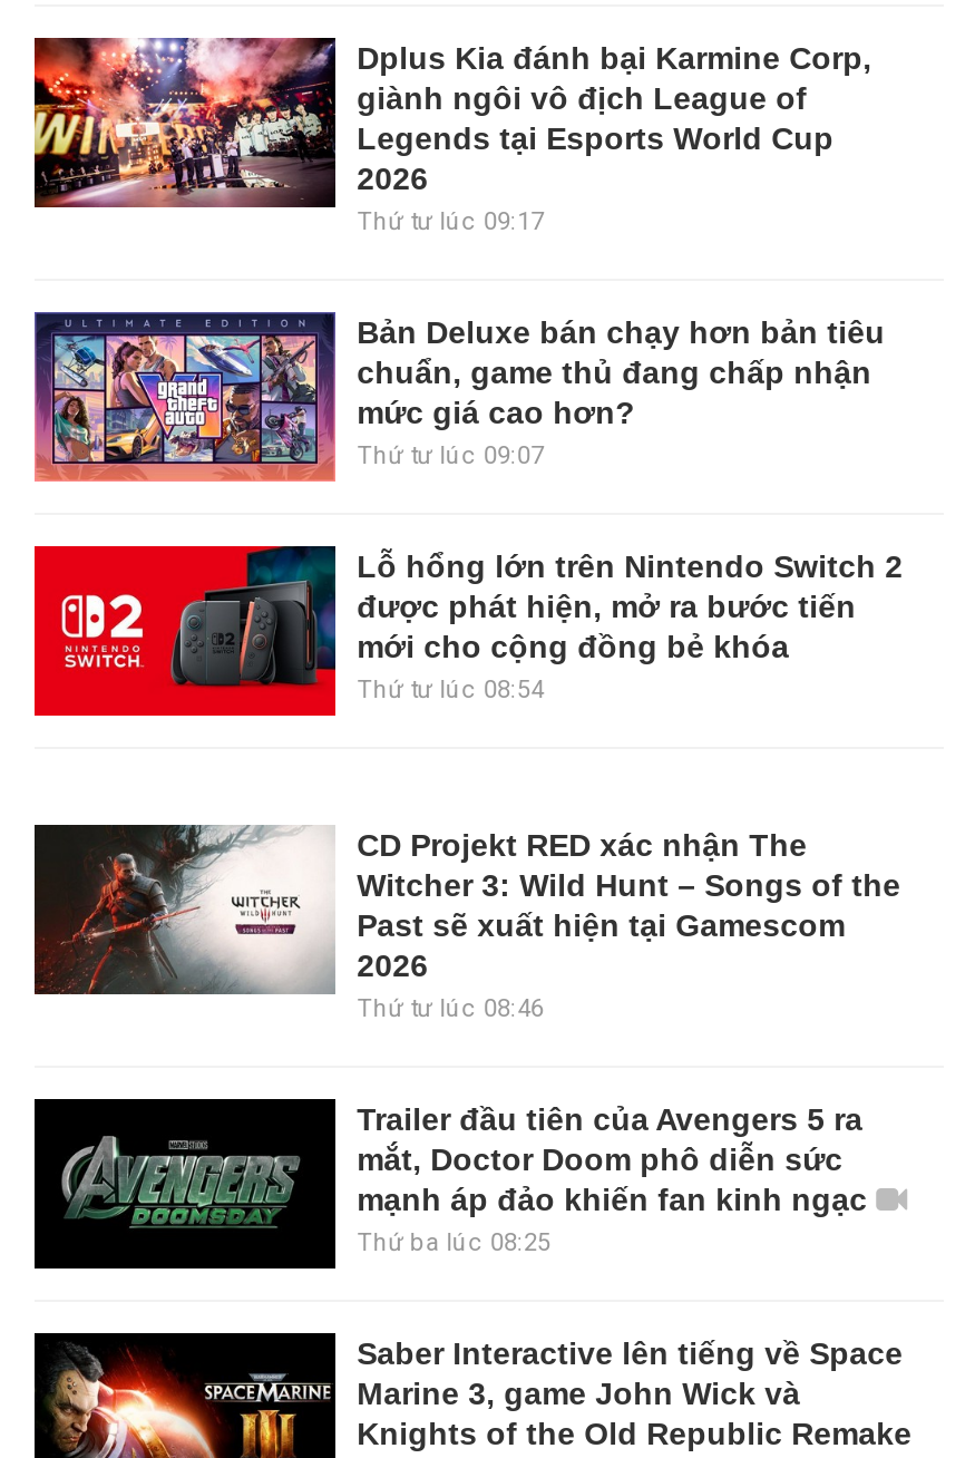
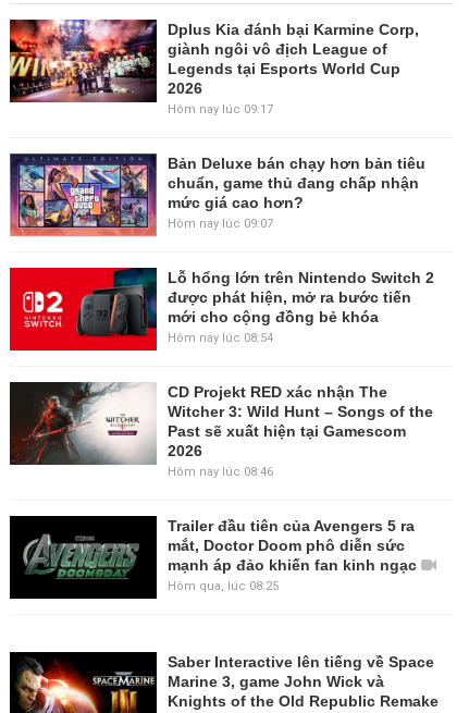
[357,206,544,235] Thứ tư lúc 09:17 -> [167,102,273,116] Hôm nay lúc 09:17
[357,441,544,470] Thứ tư lúc 09:07 -> [167,216,273,230] Hôm nay lúc 09:07
[357,675,544,704] Thứ tư lúc 08:54 -> [167,330,273,345] Hôm nay lúc 08:54
moved [35,820,901,997] -> [10,380,433,466]: [image] | CD Projekt RED xác nhận The | Witcher 3: Wild Hunt – Songs of the | Past sẽ xuất hiện tại Gamescom | 2026
[357,993,544,1022] Thứ tư lúc 08:46 -> [167,464,273,479] Hôm nay lúc 08:46
moved [59,1100,867,1231] -> [22,517,416,580]: [image] | Trailer đầu tiên của Avengers 5 ra | mắt, Doctor Doom phô diễn sức | mạnh áp đảo khiến fan kinh ngạc
[357,1227,551,1256] Thứ ba lúc 08:25 -> [167,579,278,593] Hôm qua, lúc 08:25

